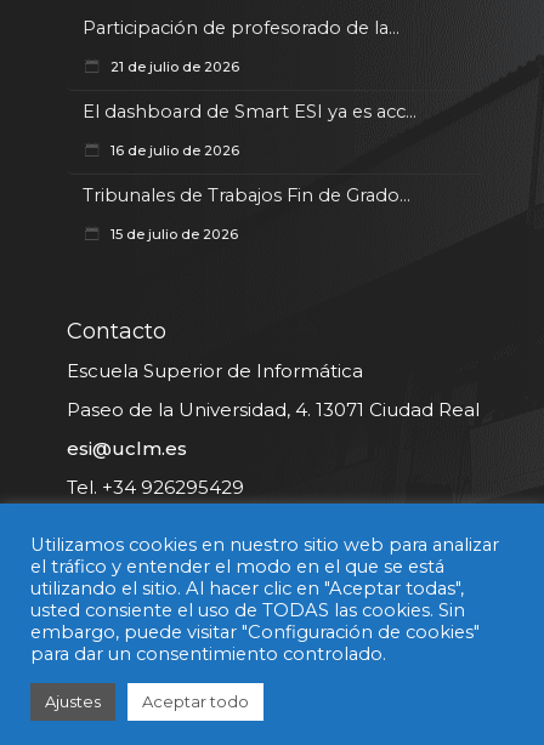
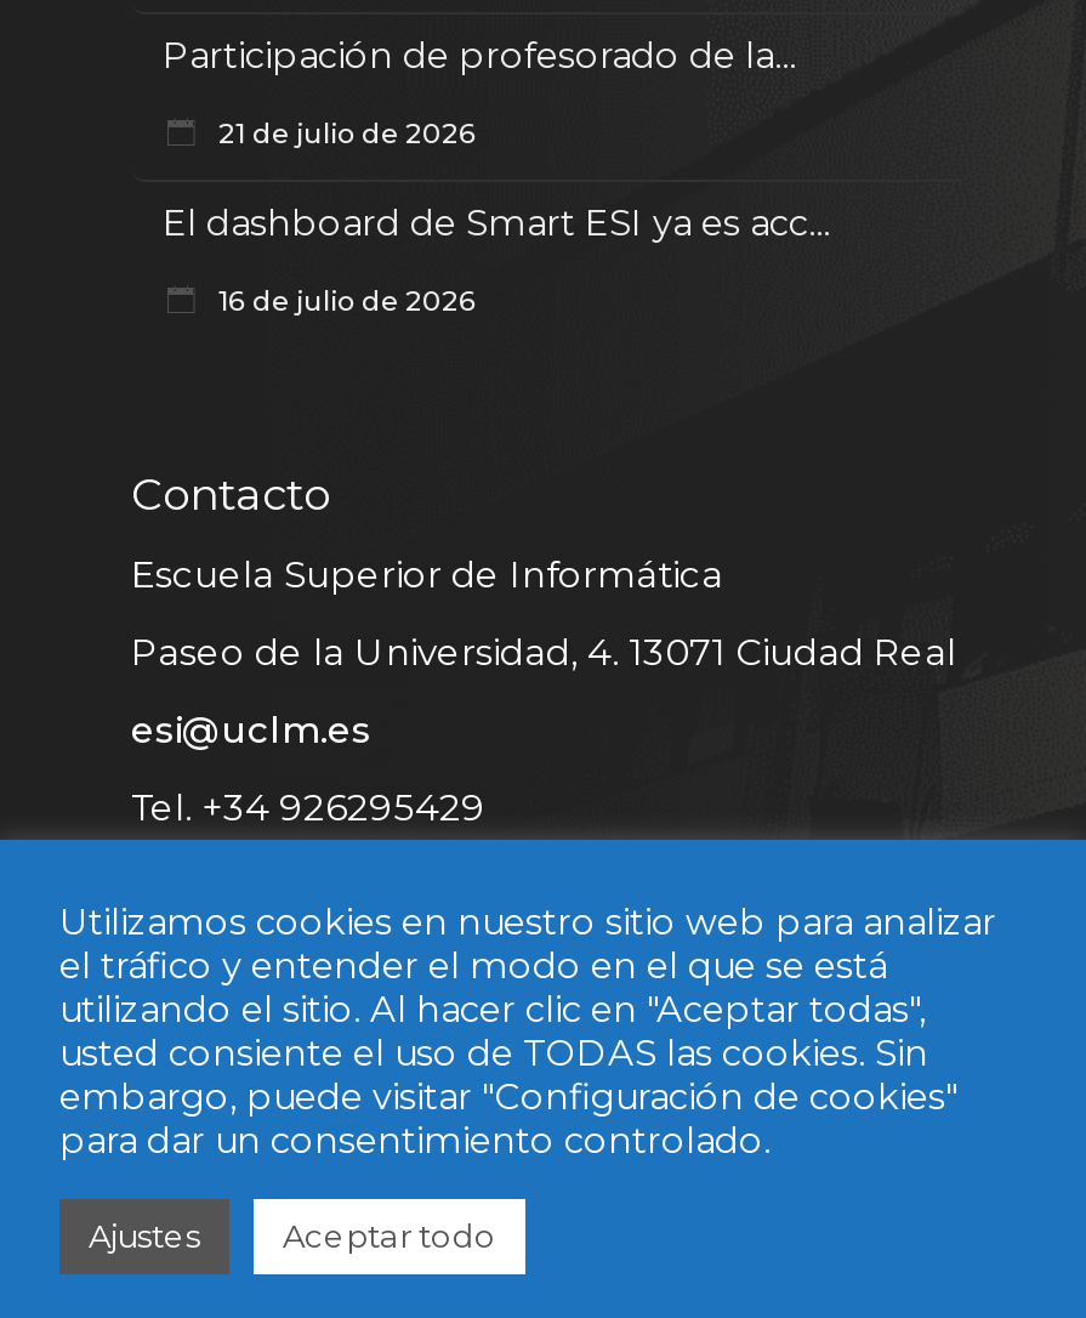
[82,185,410,243] Tribunales de Trabajos Fin de Grado... | 15 de julio de 2026 -> none

